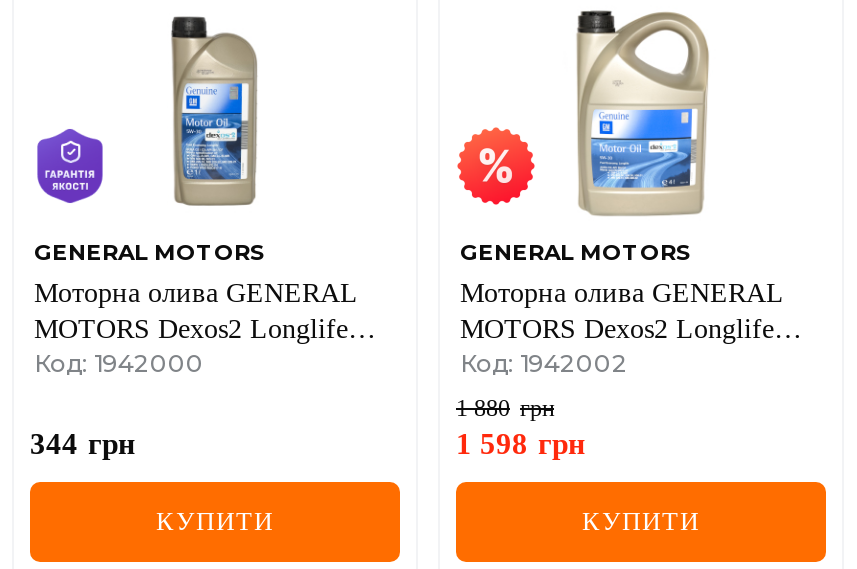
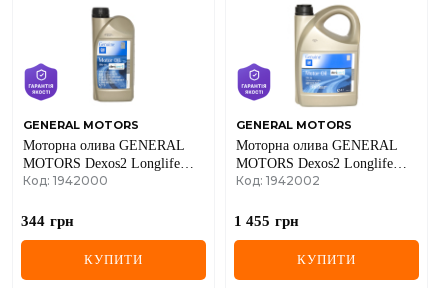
[456,126,536,206] [image] -> [235,63,273,101] [image]
[456,394,586,460] 1 880 грн | 1 598 грн -> [234,213,299,229] 1 455 грн

